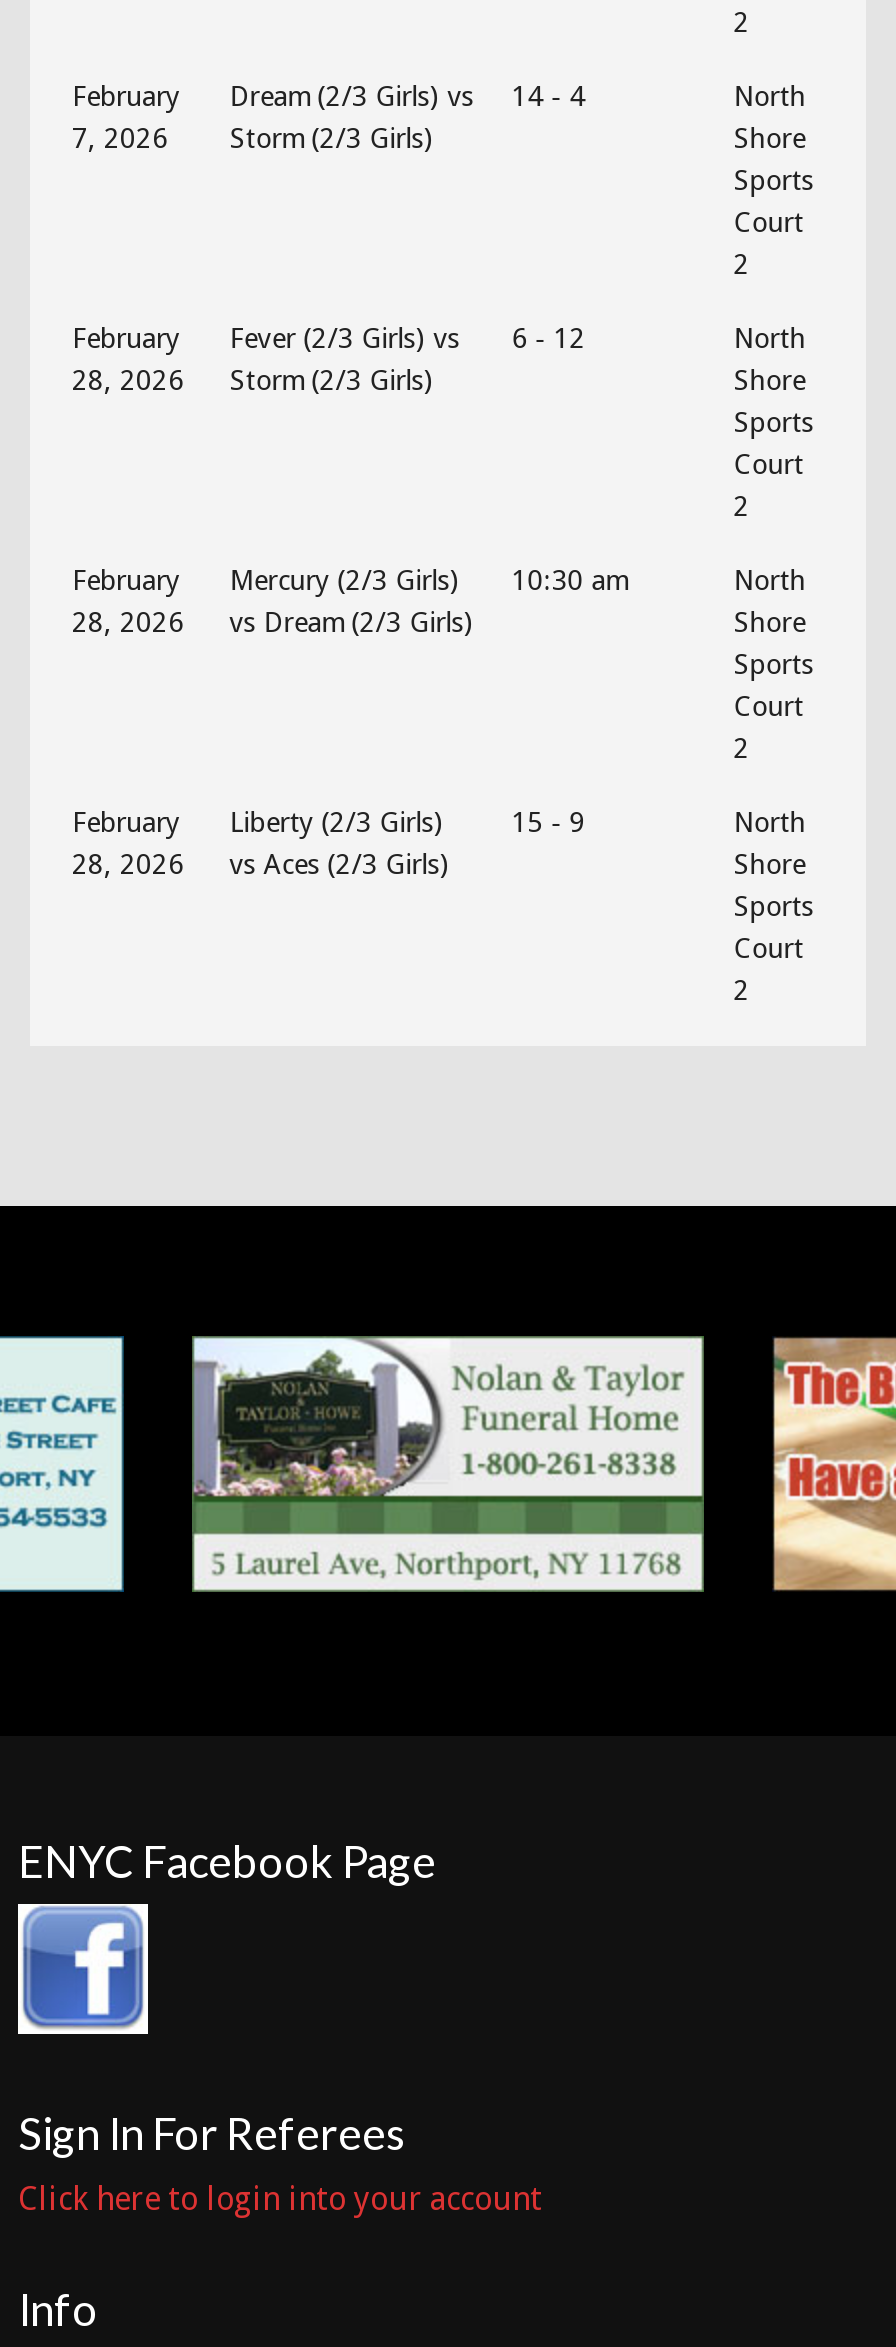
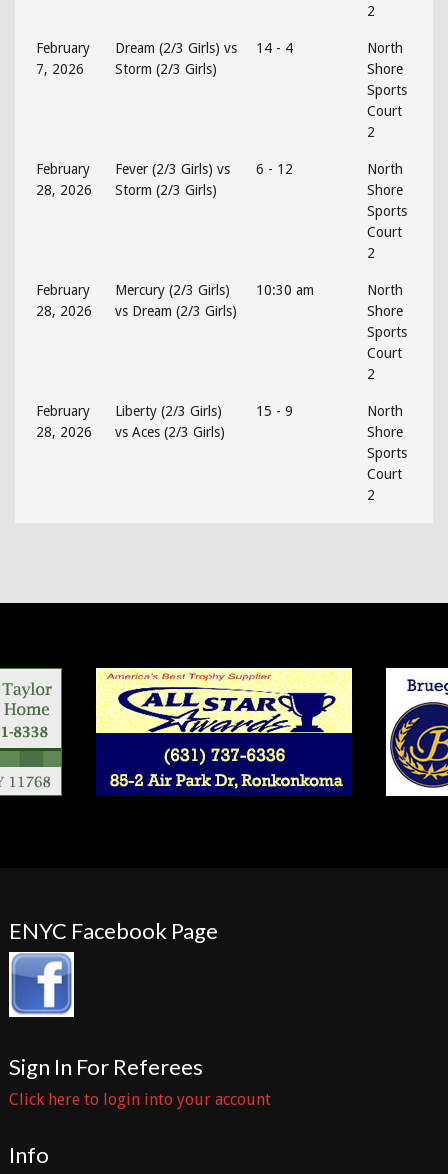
[6,1336,124,1592] [image] -> [3,669,62,795] [image]
[190,1334,706,1594] [image] -> [95,667,353,796] [image]
[772,1336,890,1592] [image] -> [385,667,445,797] [image]

